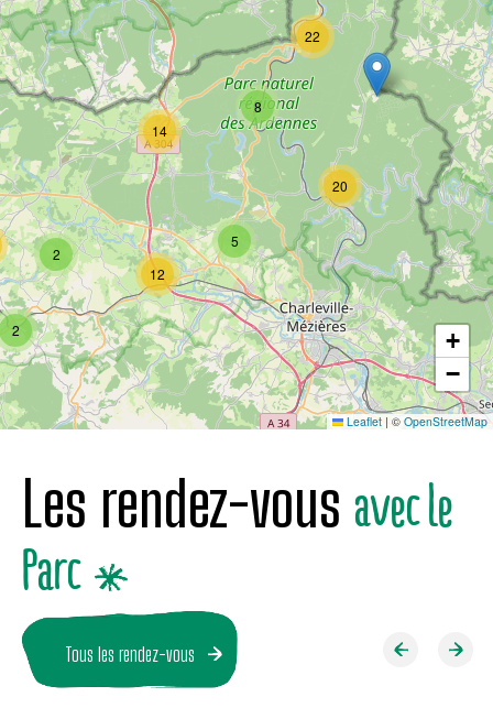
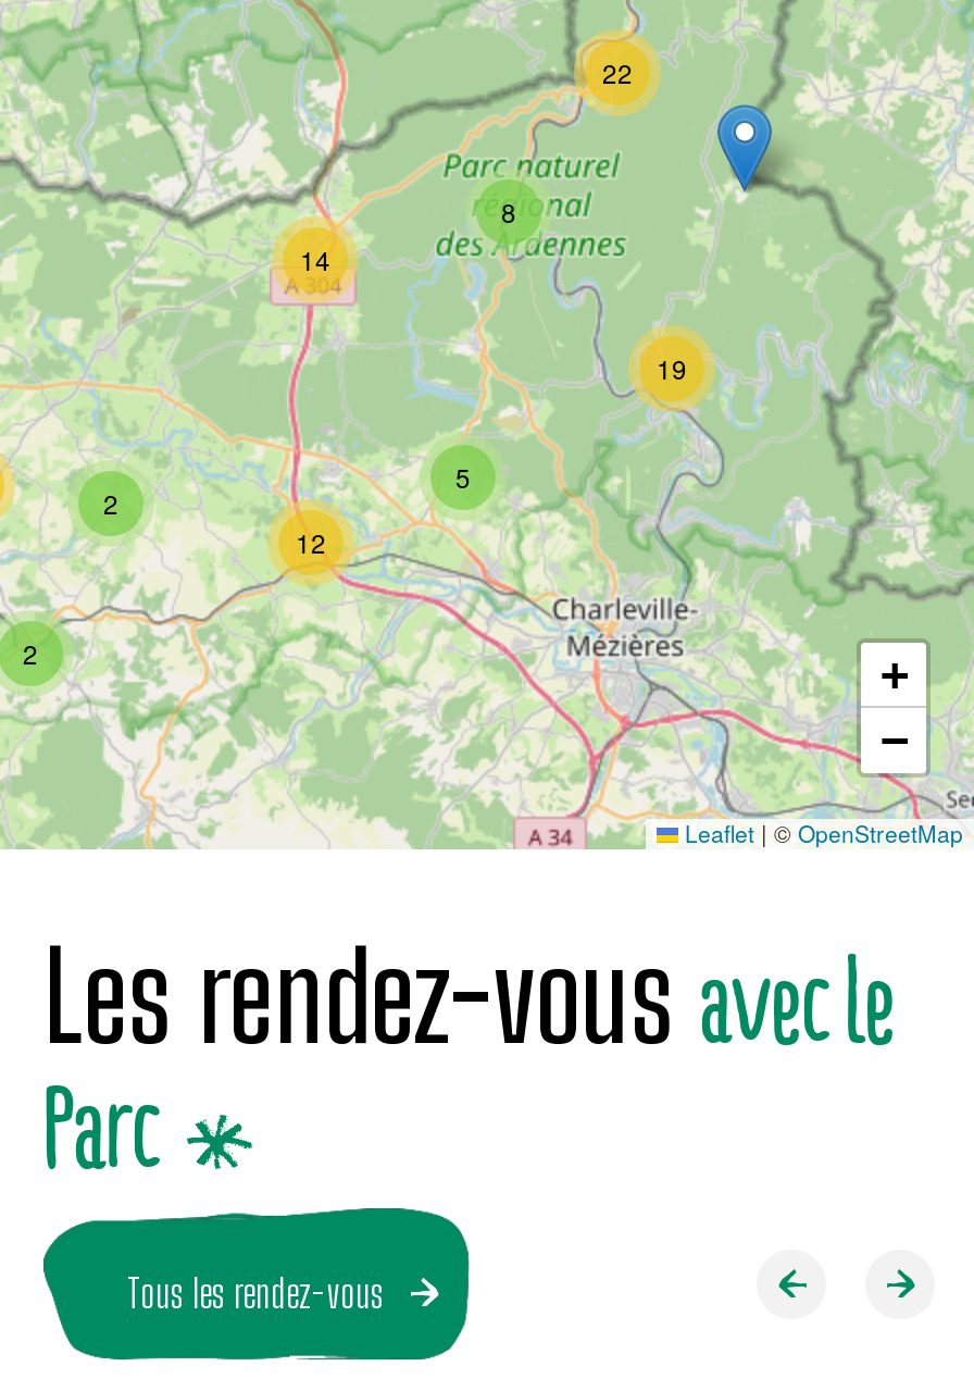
[332,176,348,195] 20 -> [657,348,687,385] 19

